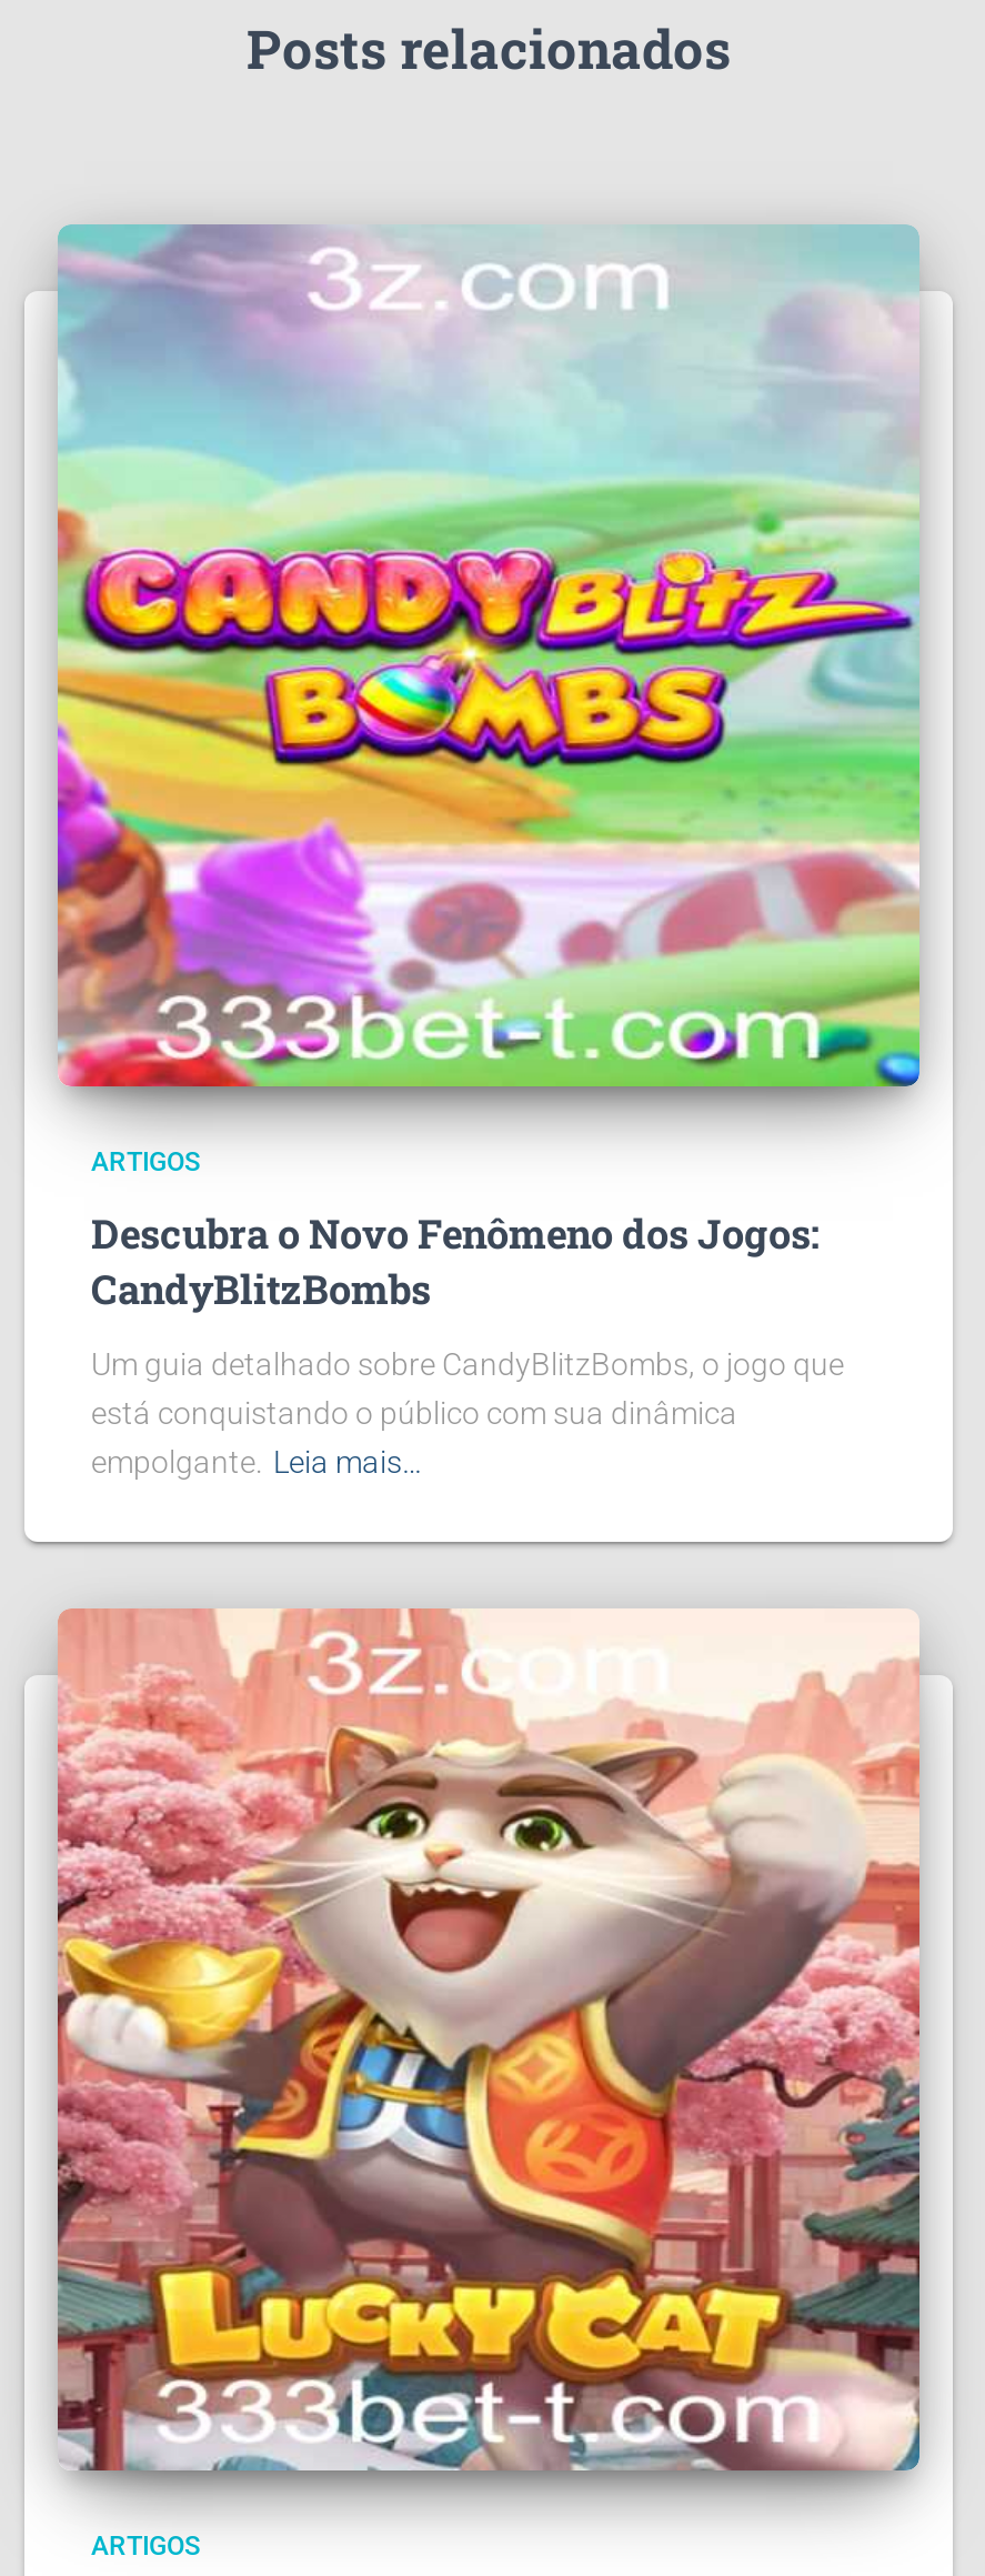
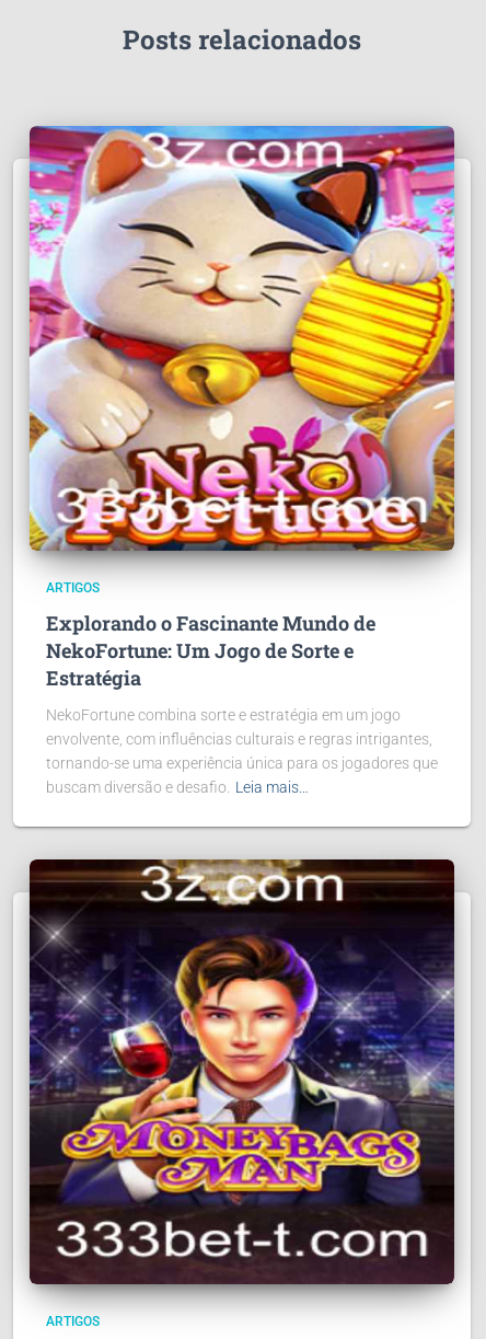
[56,224,922,1089] [image] -> [28,125,455,552] [image]
[91,1206,820,1315] Descubra o Novo Fenômeno dos Jogos: | CandyBlitzBombs -> [46,610,375,691] Explorando o Fascinante Mundo de | NekoFortune: Um Jogo de Sorte e | Estratégia
[91,1346,844,1480] Um guia detalhado sobre CandyBlitzBombs, o jogo que | está conquistando o público com sua dinâmica | empolgante. Leia mais… -> [46,706,438,796] NekoFortune combina sorte e estratégia em um jogo | envolvente, com influências culturais e regras intrigantes, | tornando-se uma experiência única para os jogadores que | buscam diversão e desafio. Leia mais…
[56,1608,922,2473] [image] -> [28,858,455,1285] [image]

